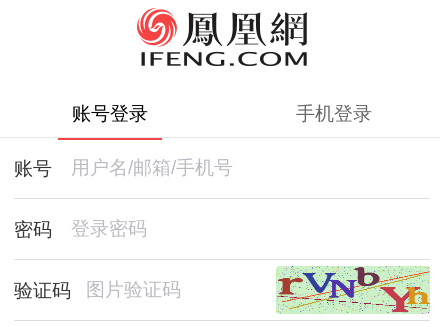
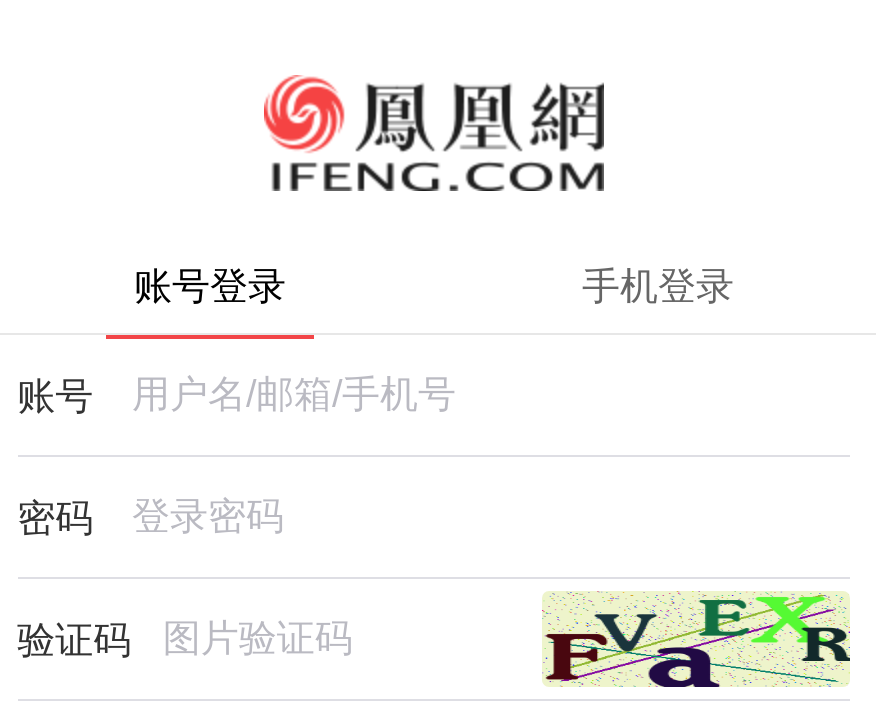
[276,266,430,314] [image] -> [544,591,852,689] [image]

